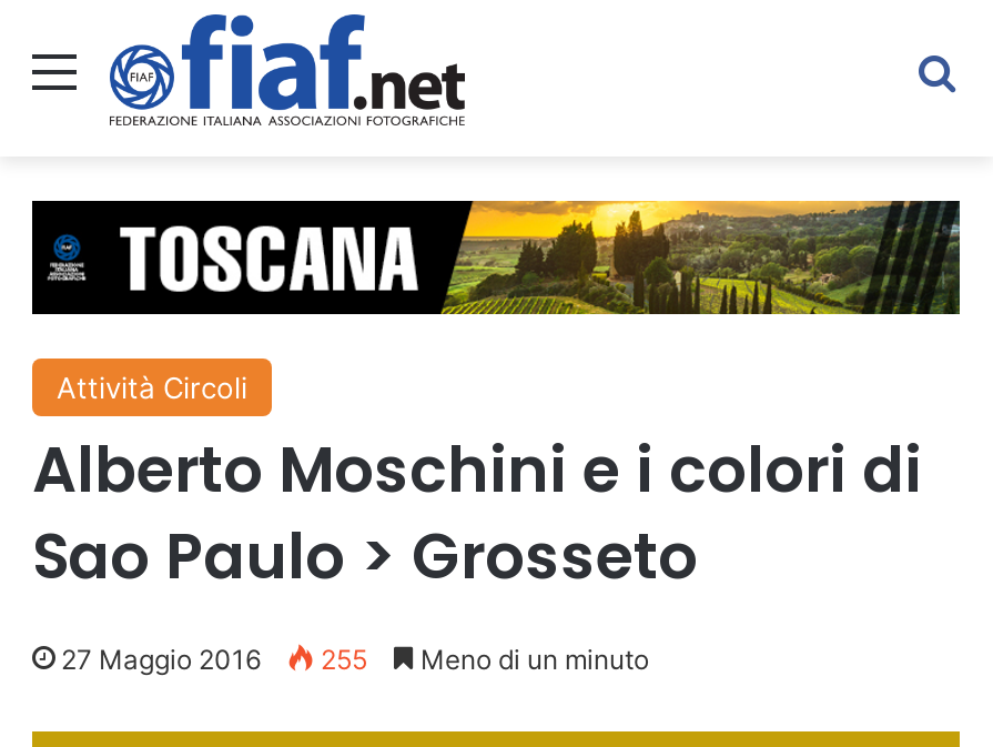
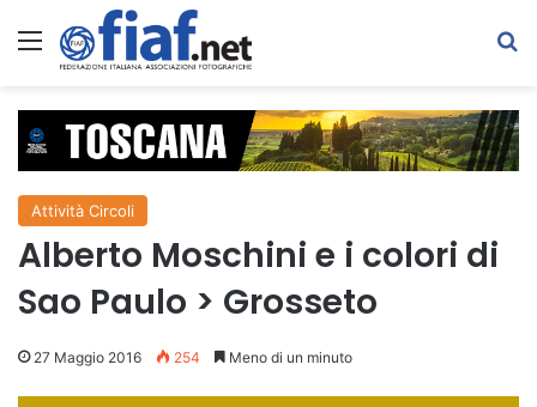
[61,644,649,677] 27 Maggio 2016 255 Meno di un minuto -> [34,349,352,367] 27 Maggio 2016 254 Meno di un minuto

